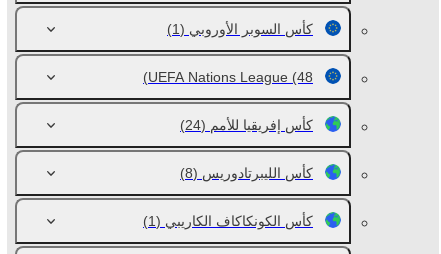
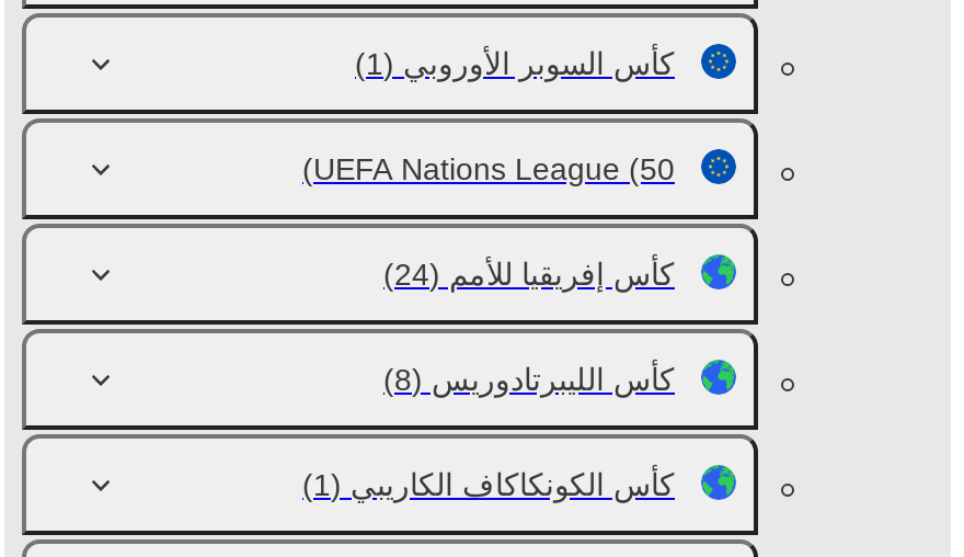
[148,69,313,85] UEFA Nations League (48) -> [313,151,675,186] UEFA Nations League (50)

